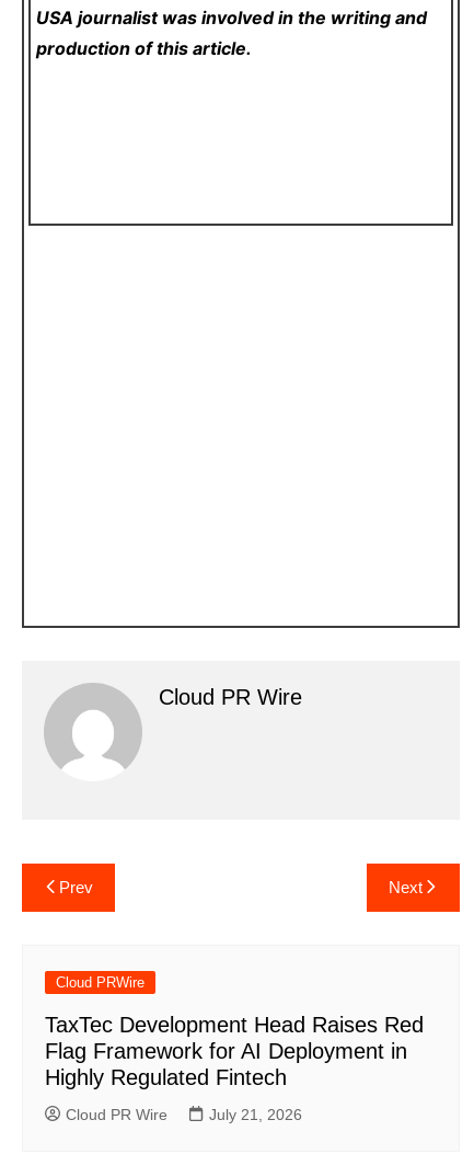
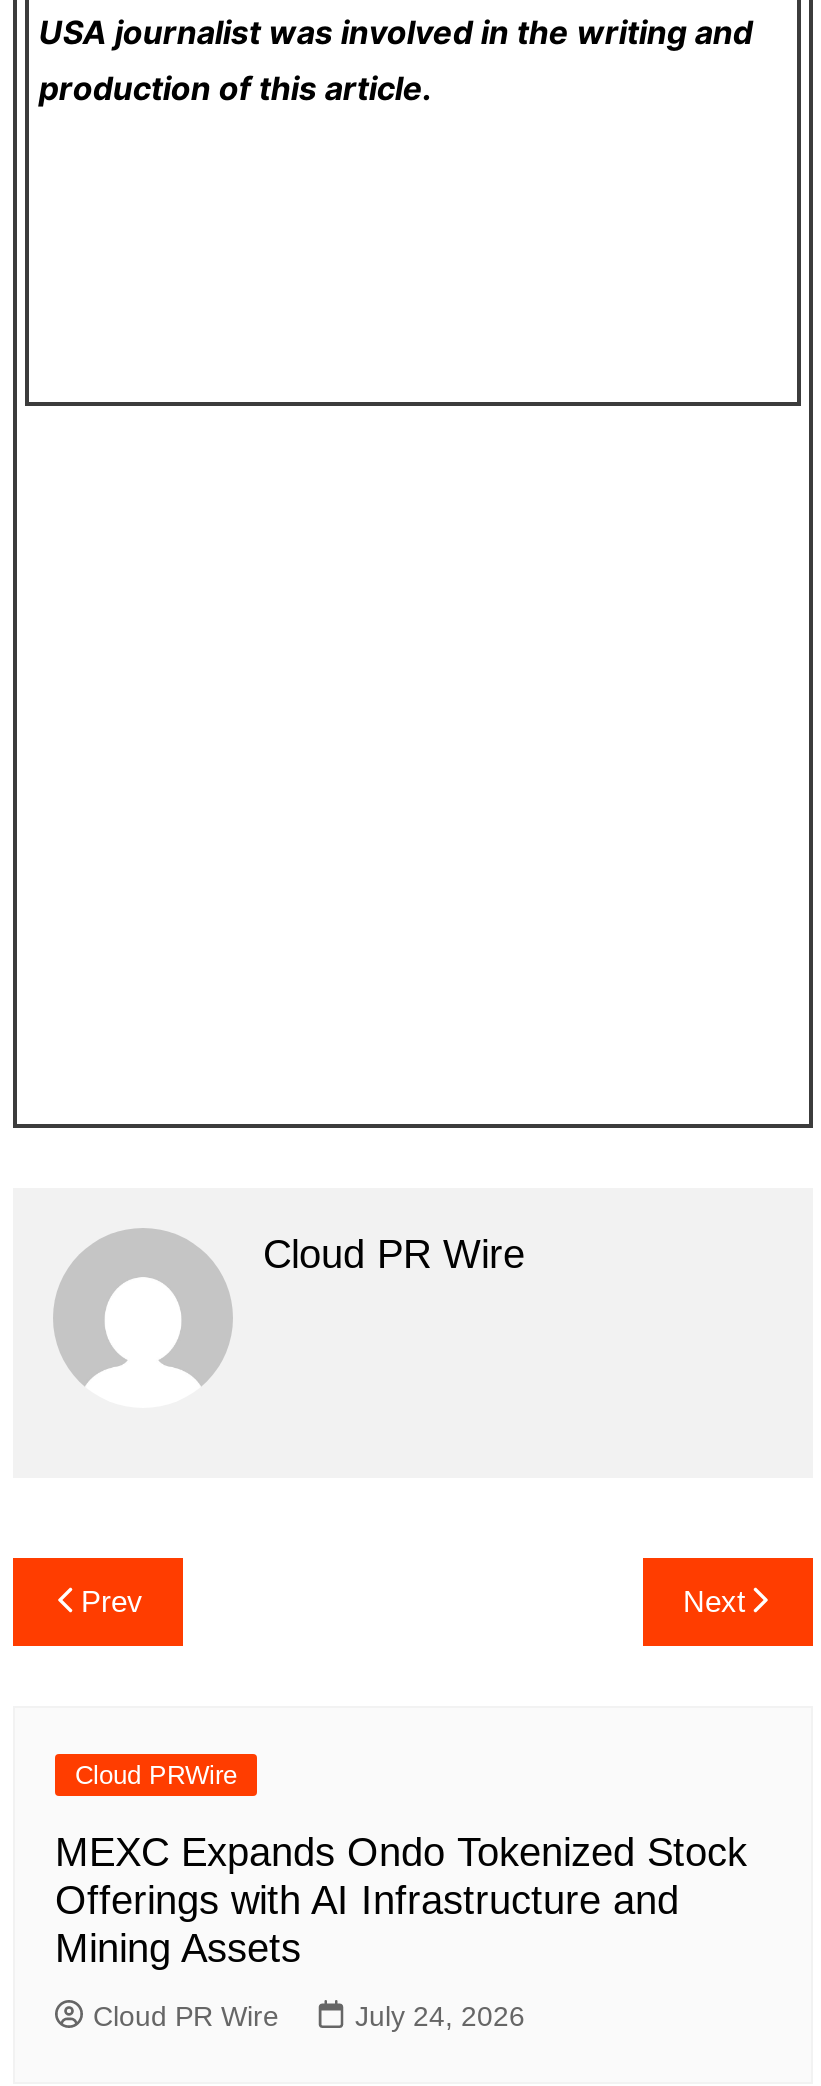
[45,1013,424,1089] TaxTec Development Head Raises Red | Flag Framework for AI Deployment in | Highly Regulated Fintech -> [55,1829,747,1969] MEXC Expands Ondo Tokenized Stock | Offerings with AI Infrastructure and | Mining Assets
[209,1106,302,1123] July 21, 2026 -> [355,1999,525,2031] July 24, 2026

